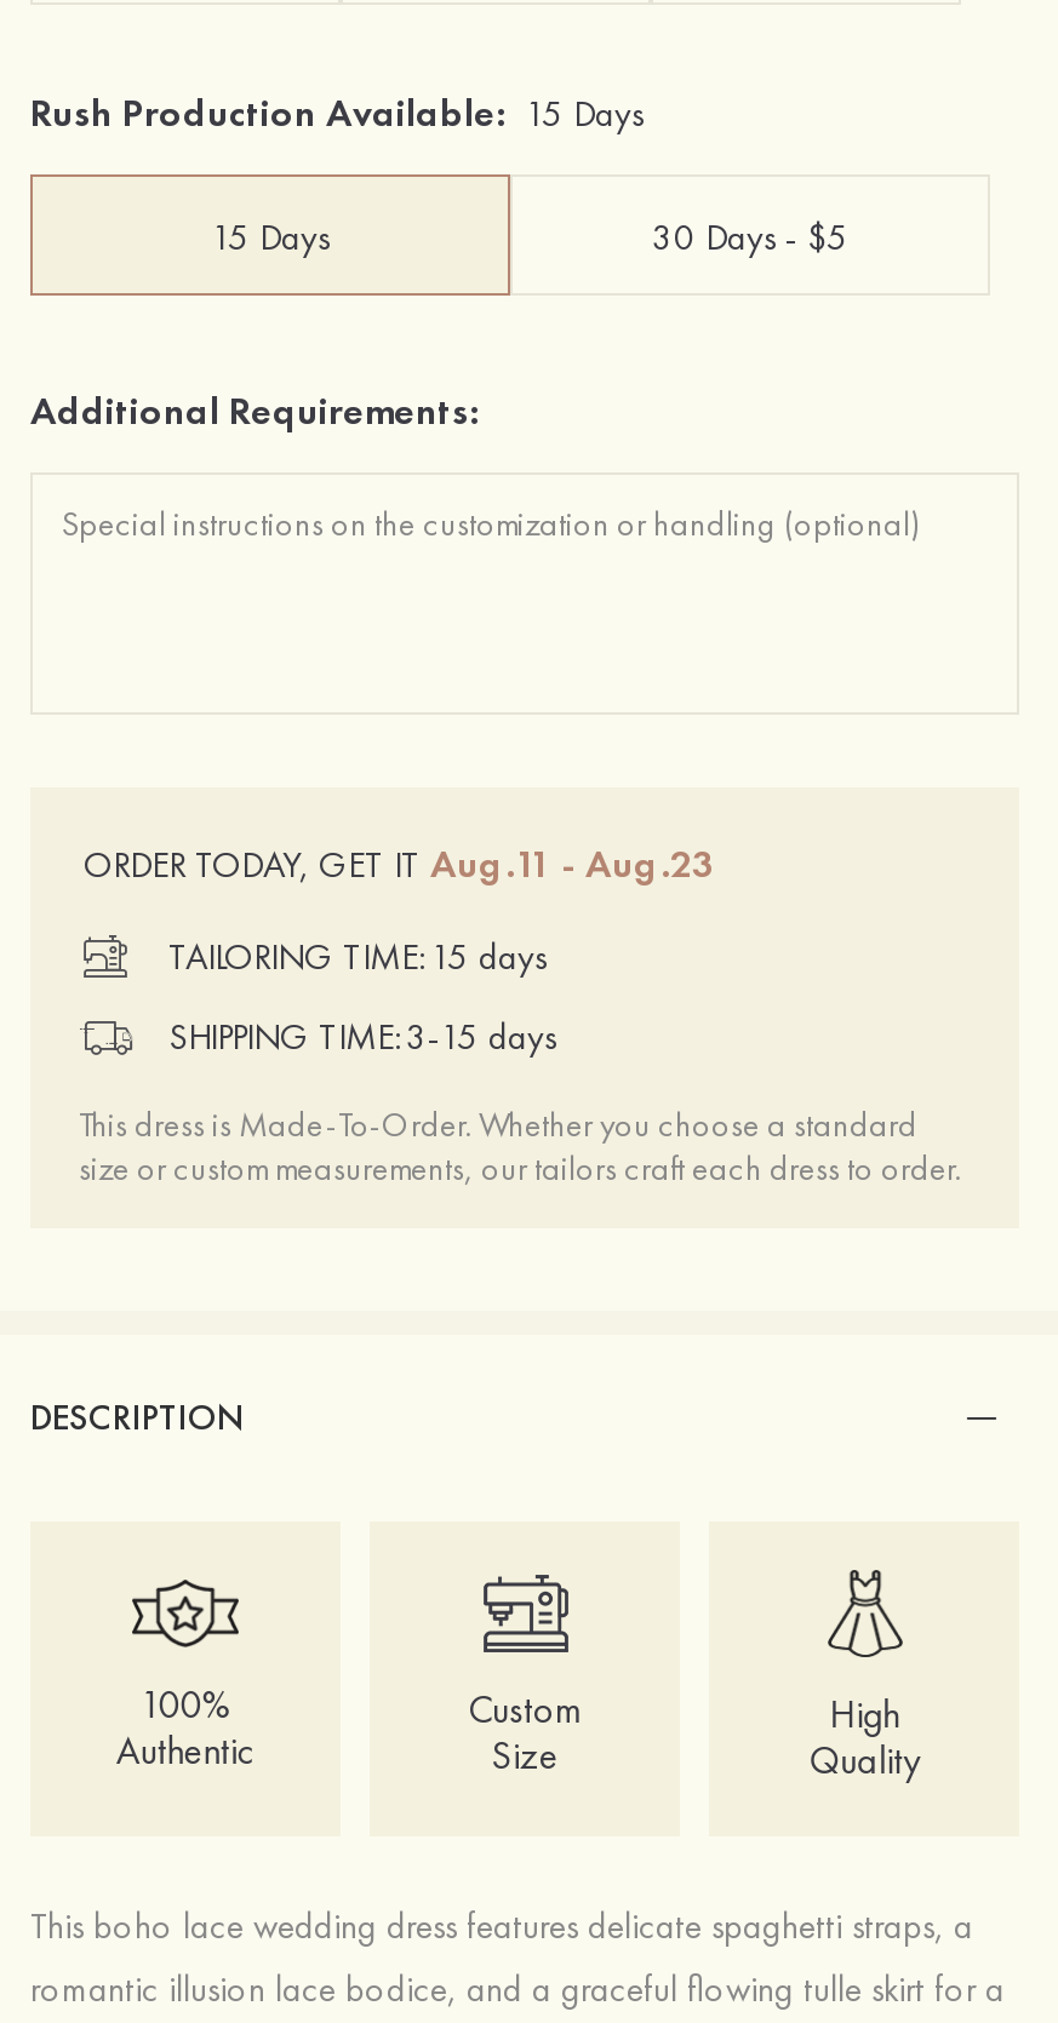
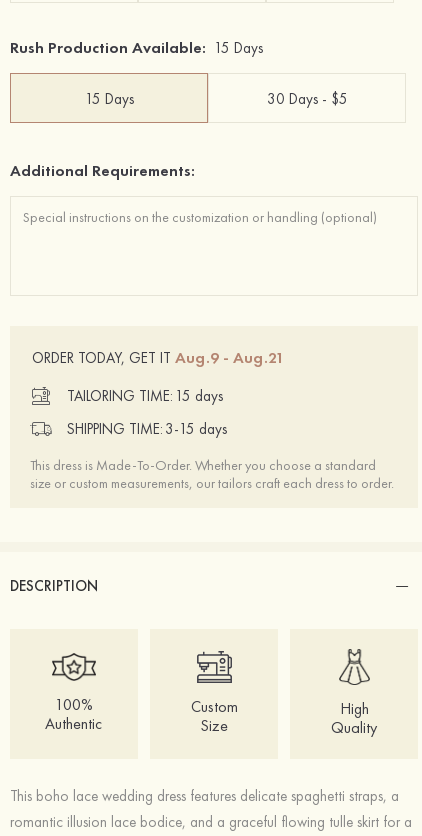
[84,838,714,889] ORDER TODAY, GET IT Aug.11 - Aug.23 -> [32,347,284,368] ORDER TODAY, GET IT Aug.9 - Aug.21

